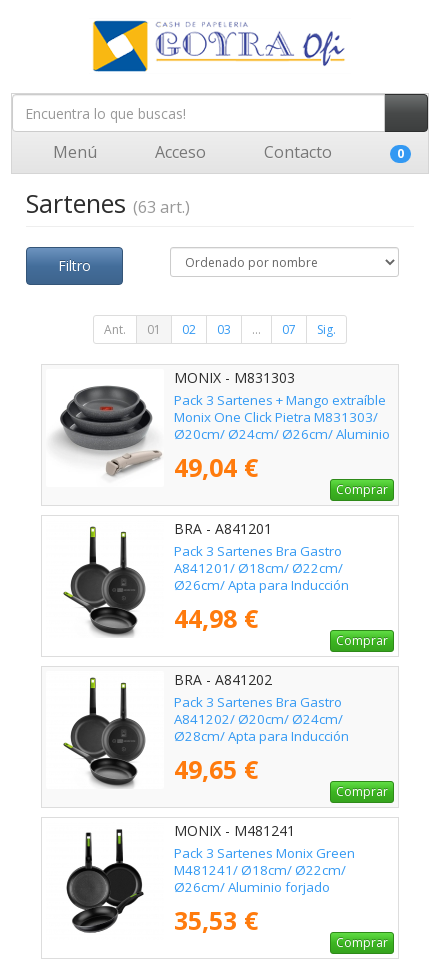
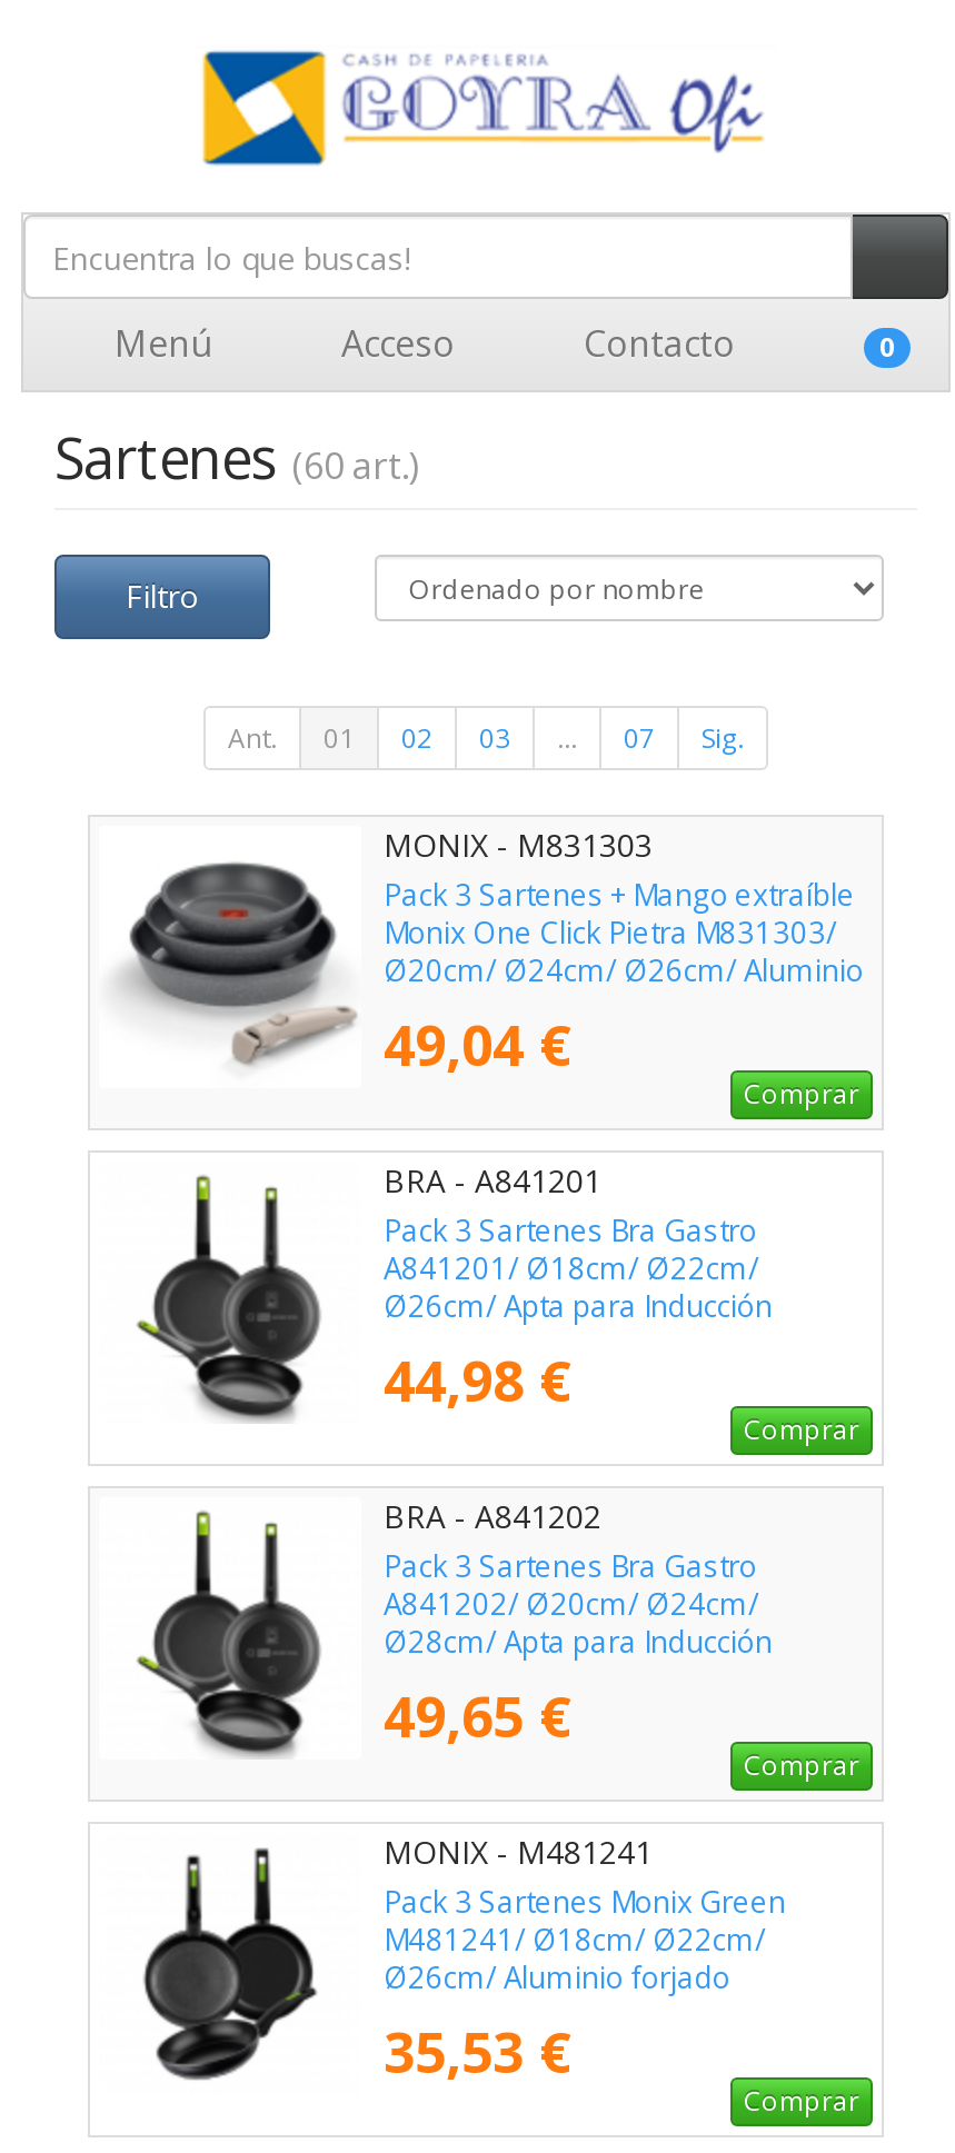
[26,186,190,220] Sartenes (63 art.) -> [54,419,419,495] Sartenes (60 art.)

